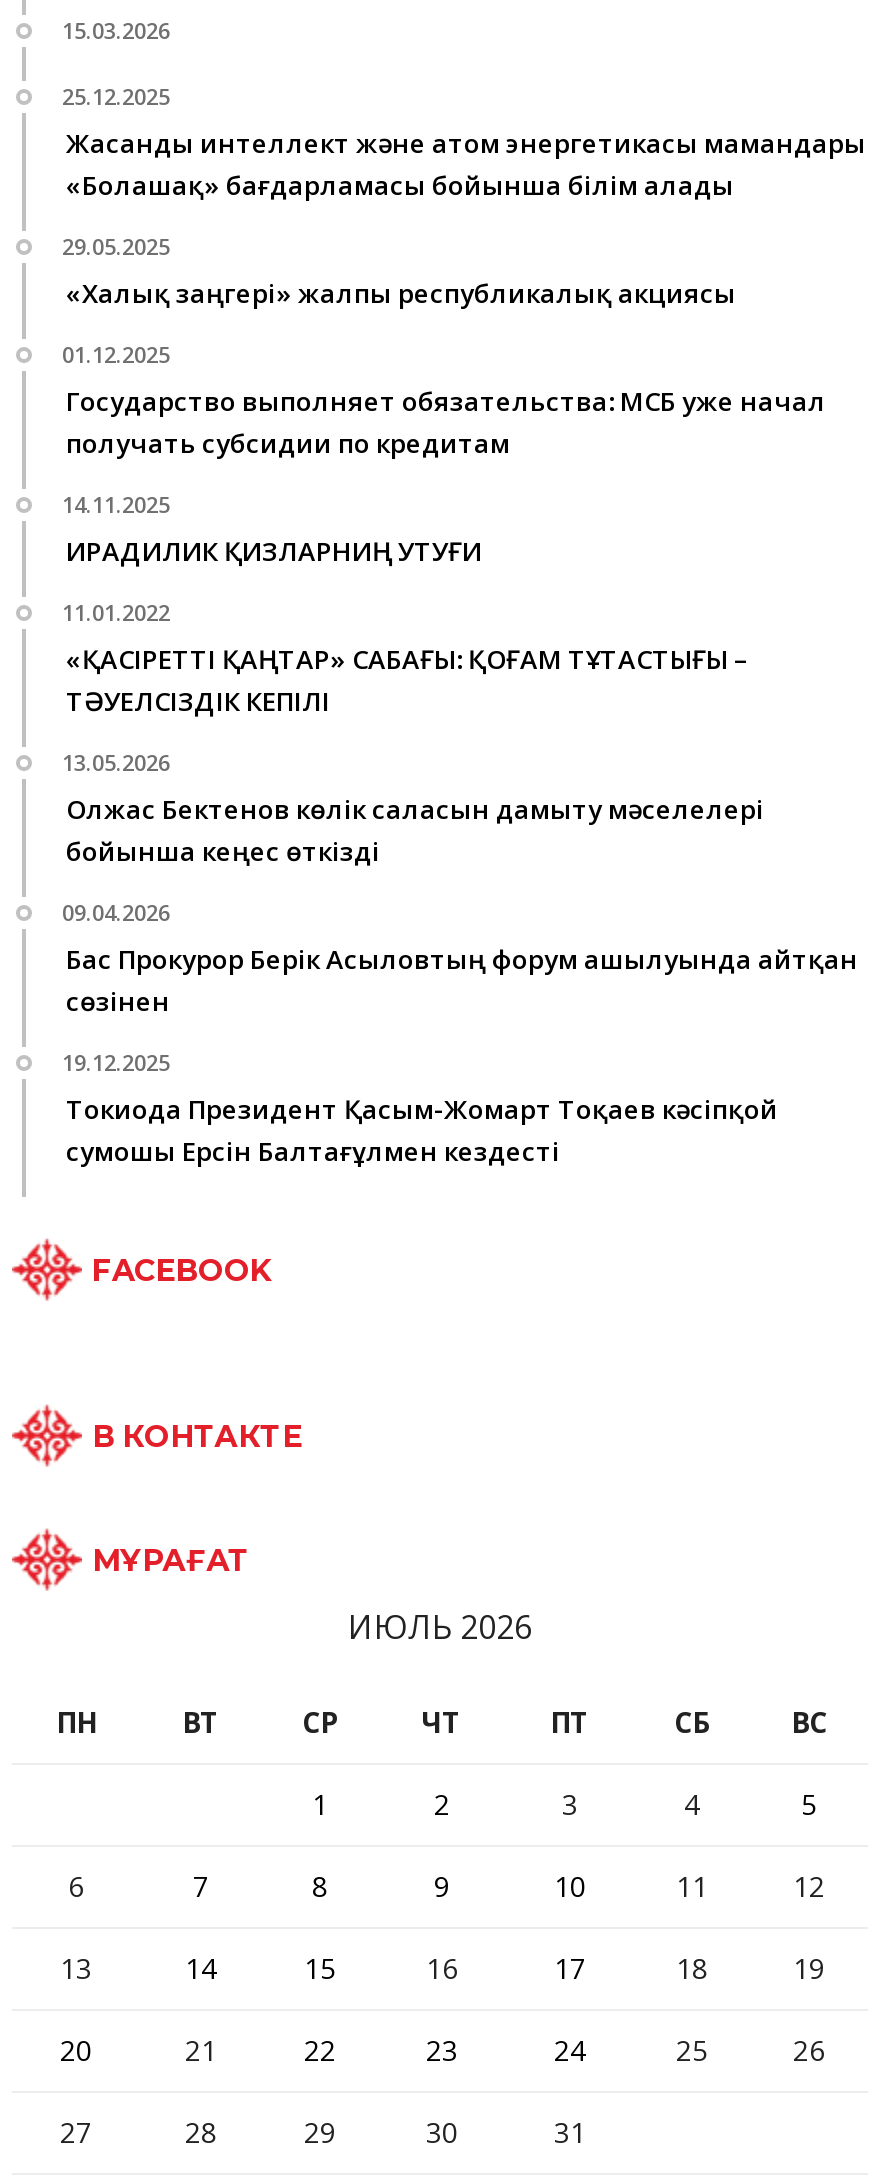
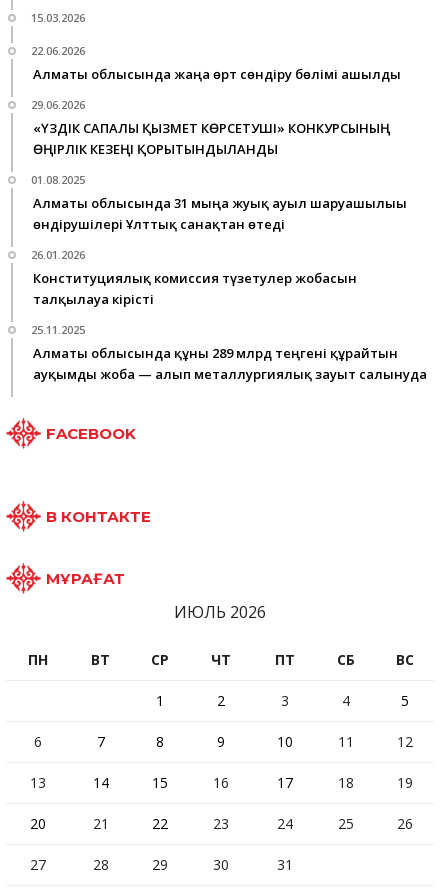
[62,81,866,1169] 25.12.2025 | Жасанды интеллект және атом энергетикасы мамандары | «Болашақ» бағдарламасы бойынша білім алады | 29.05.2025 | «Халық заңгері» жалпы республикалық акциясы | 01.12.2025 | Государство выполняет обязательства: МСБ уже начал | получать субсидии по кредитам | 14.11.2025 | ИРАДИЛИК ҚИЗЛАРНИҢ УТУҒИ | 11.01.2022 | «ҚАСІРЕТТІ ҚАҢТАР» САБАҒЫ: ҚОҒАМ ТҰТАСТЫҒЫ – | ТӘУЕЛСІЗДІК КЕПІЛІ | 13.05.2026 | Олжас Бектенов көлік саласын дамыту мәселелері | бойынша кеңес өткізді | 09.04.2026 | Бас Прокурор Берік Асыловтың форум ашылуында айтқан | сөзінен | 19.12.2025 | Токиода Президент Қасым-Жомарт Тоқаев кәсіпқой | сумошы Ерсін Балтағұлмен кездесті -> [31,43,427,383] 22.06.2026 | Алматы облысында жаңа өрт сөндіру бөлімі ашылды | 29.06.2026 | «ҮЗДІК САПАЛЫ ҚЫЗМЕТ КӨРСЕТУШІ» КОНКУРСЫНЫҢ | ӨҢІРЛІК КЕЗЕҢІ ҚОРЫТЫНДЫЛАНДЫ | 01.08.2025 | Алматы облысында 31 мыңға жуық ауыл шаруашылығы | өндірушілері Ұлттық санақтан өтеді | 26.01.2026 | Конституциялық комиссия түзетулер жобасын | талқылауға кірісті | 25.11.2025 | Алматы облысында құны 289 млрд теңгені құрайтын | ауқымды жоба — алып металлургиялық зауыт салынуда

